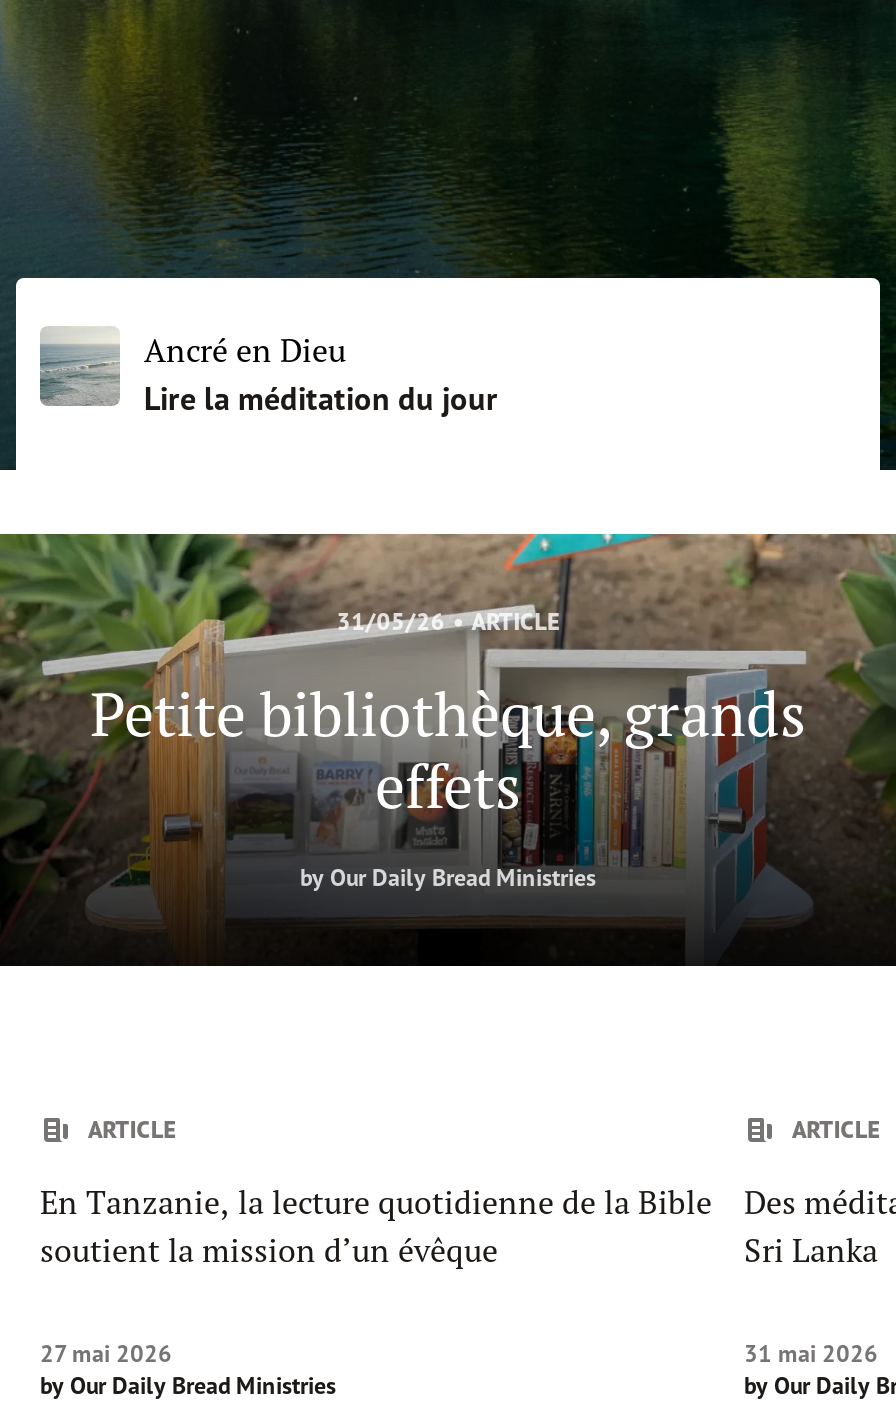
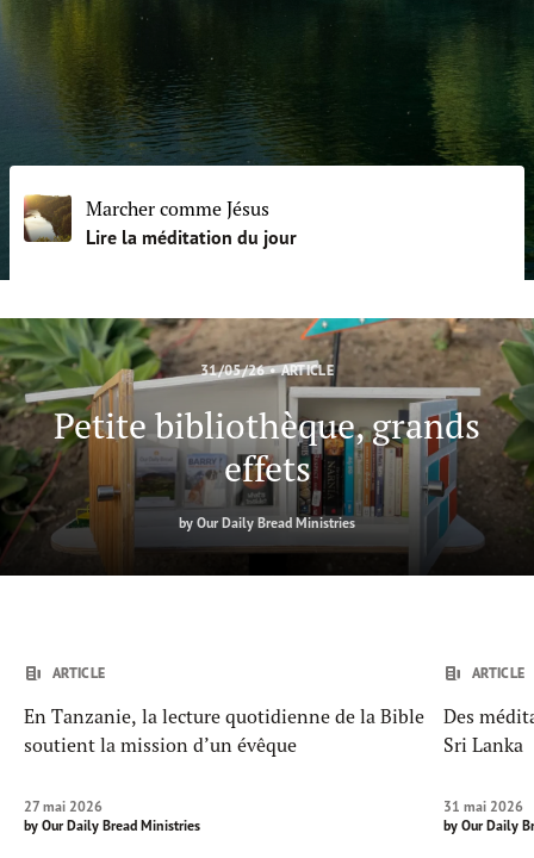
[40,328,346,406] [image] | Ancré en Dieu -> [24,194,269,242] [image] | Marcher comme Jésus

